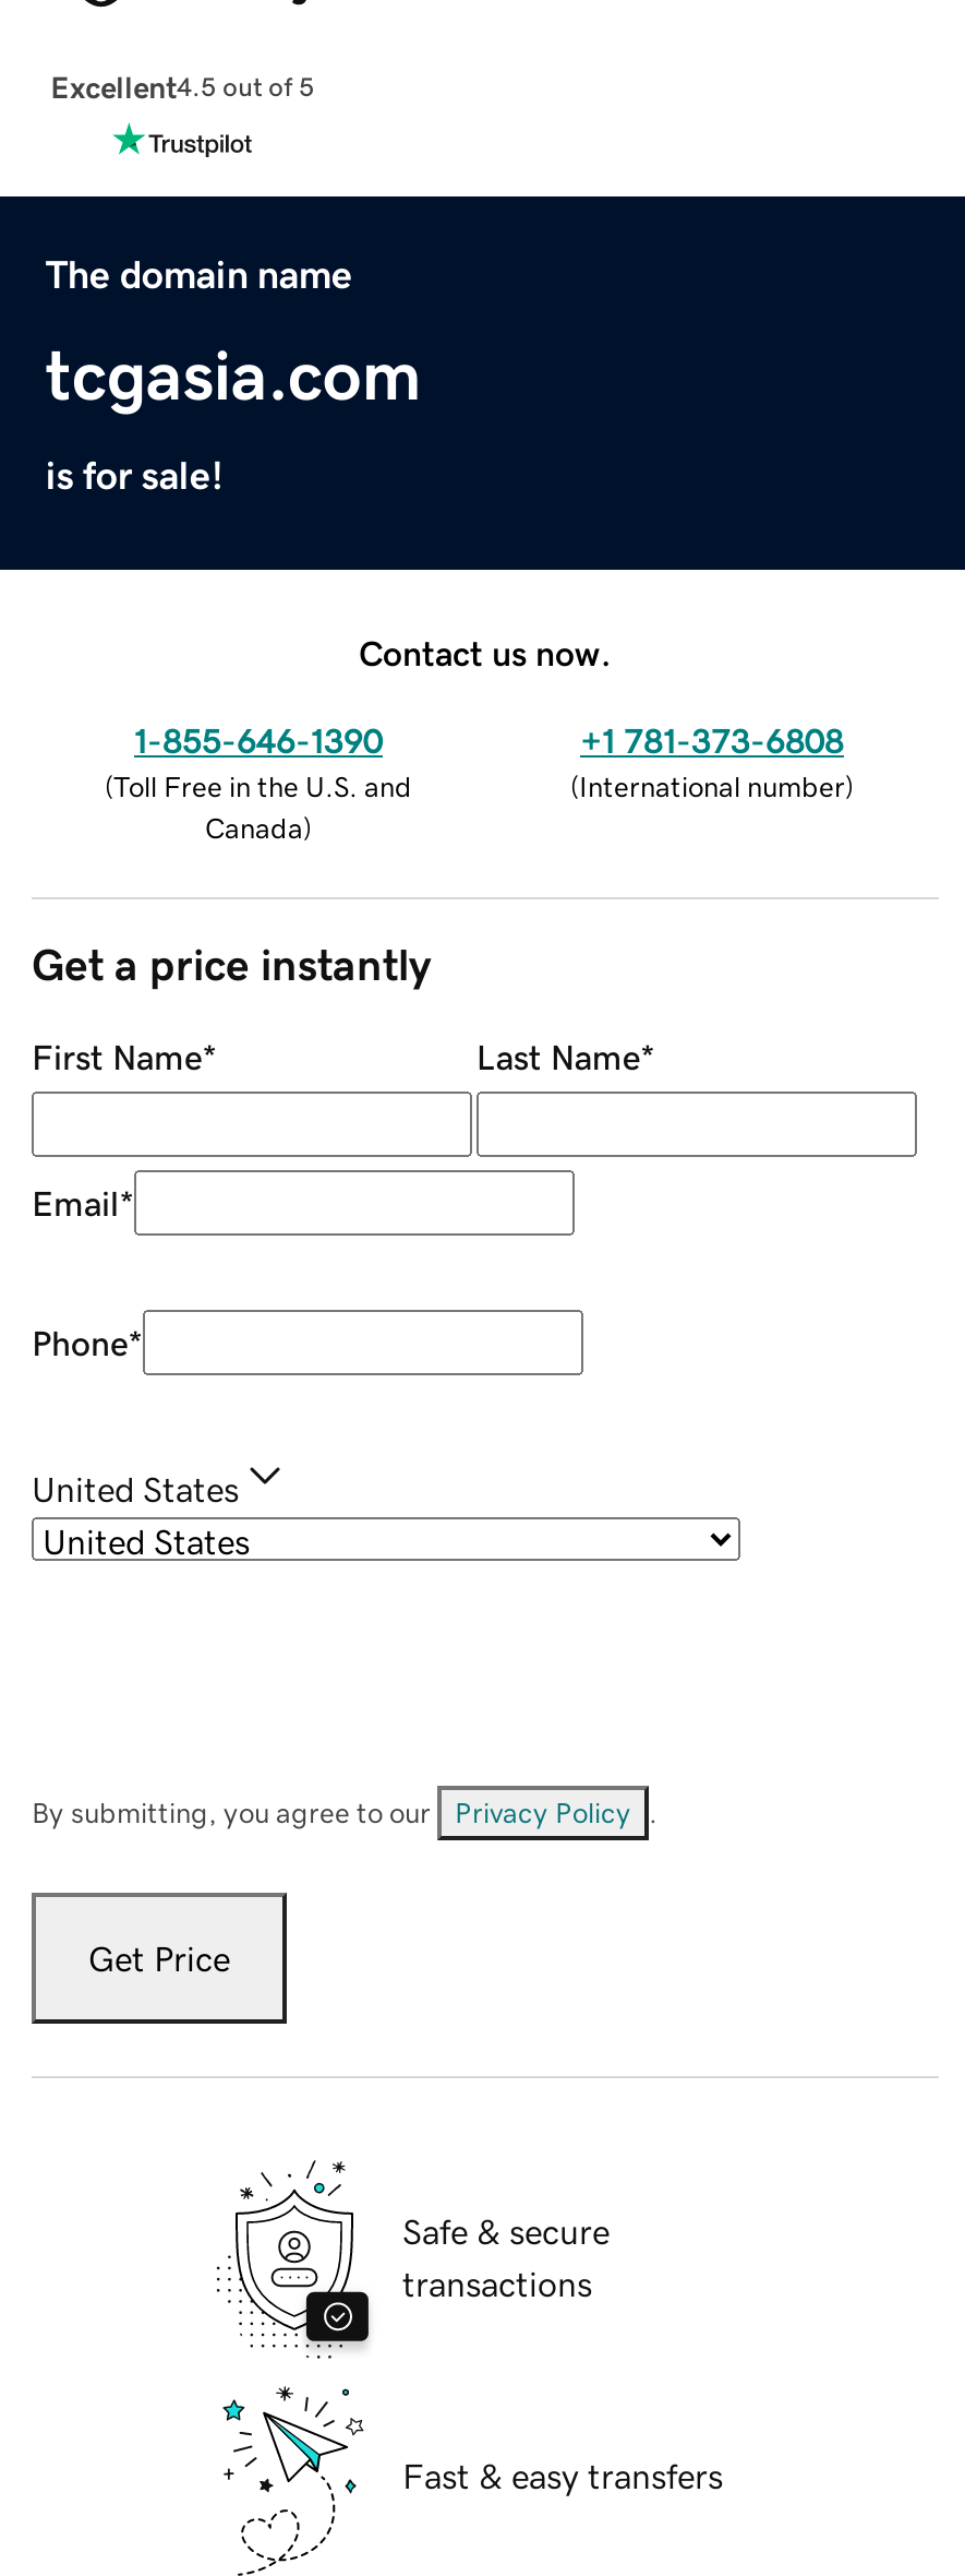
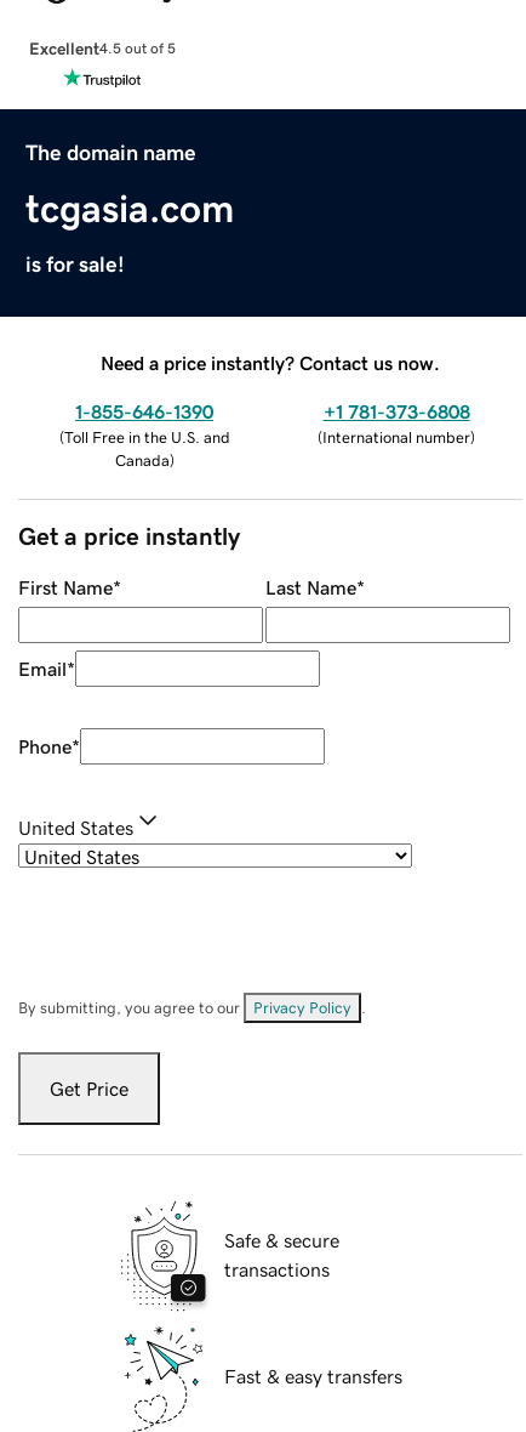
[359,634,612,669] Contact us now. -> [101,353,440,372] Need a price instantly? Contact us now.

